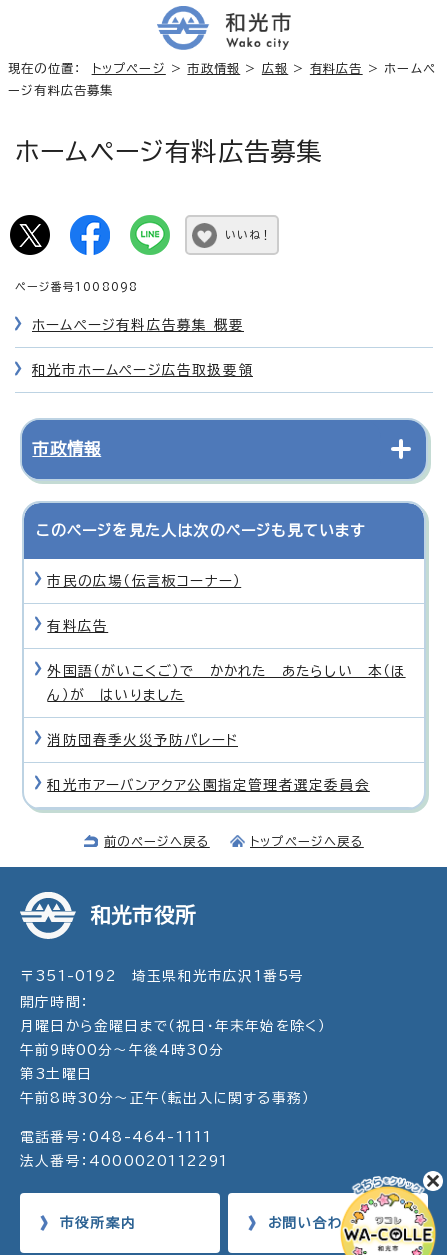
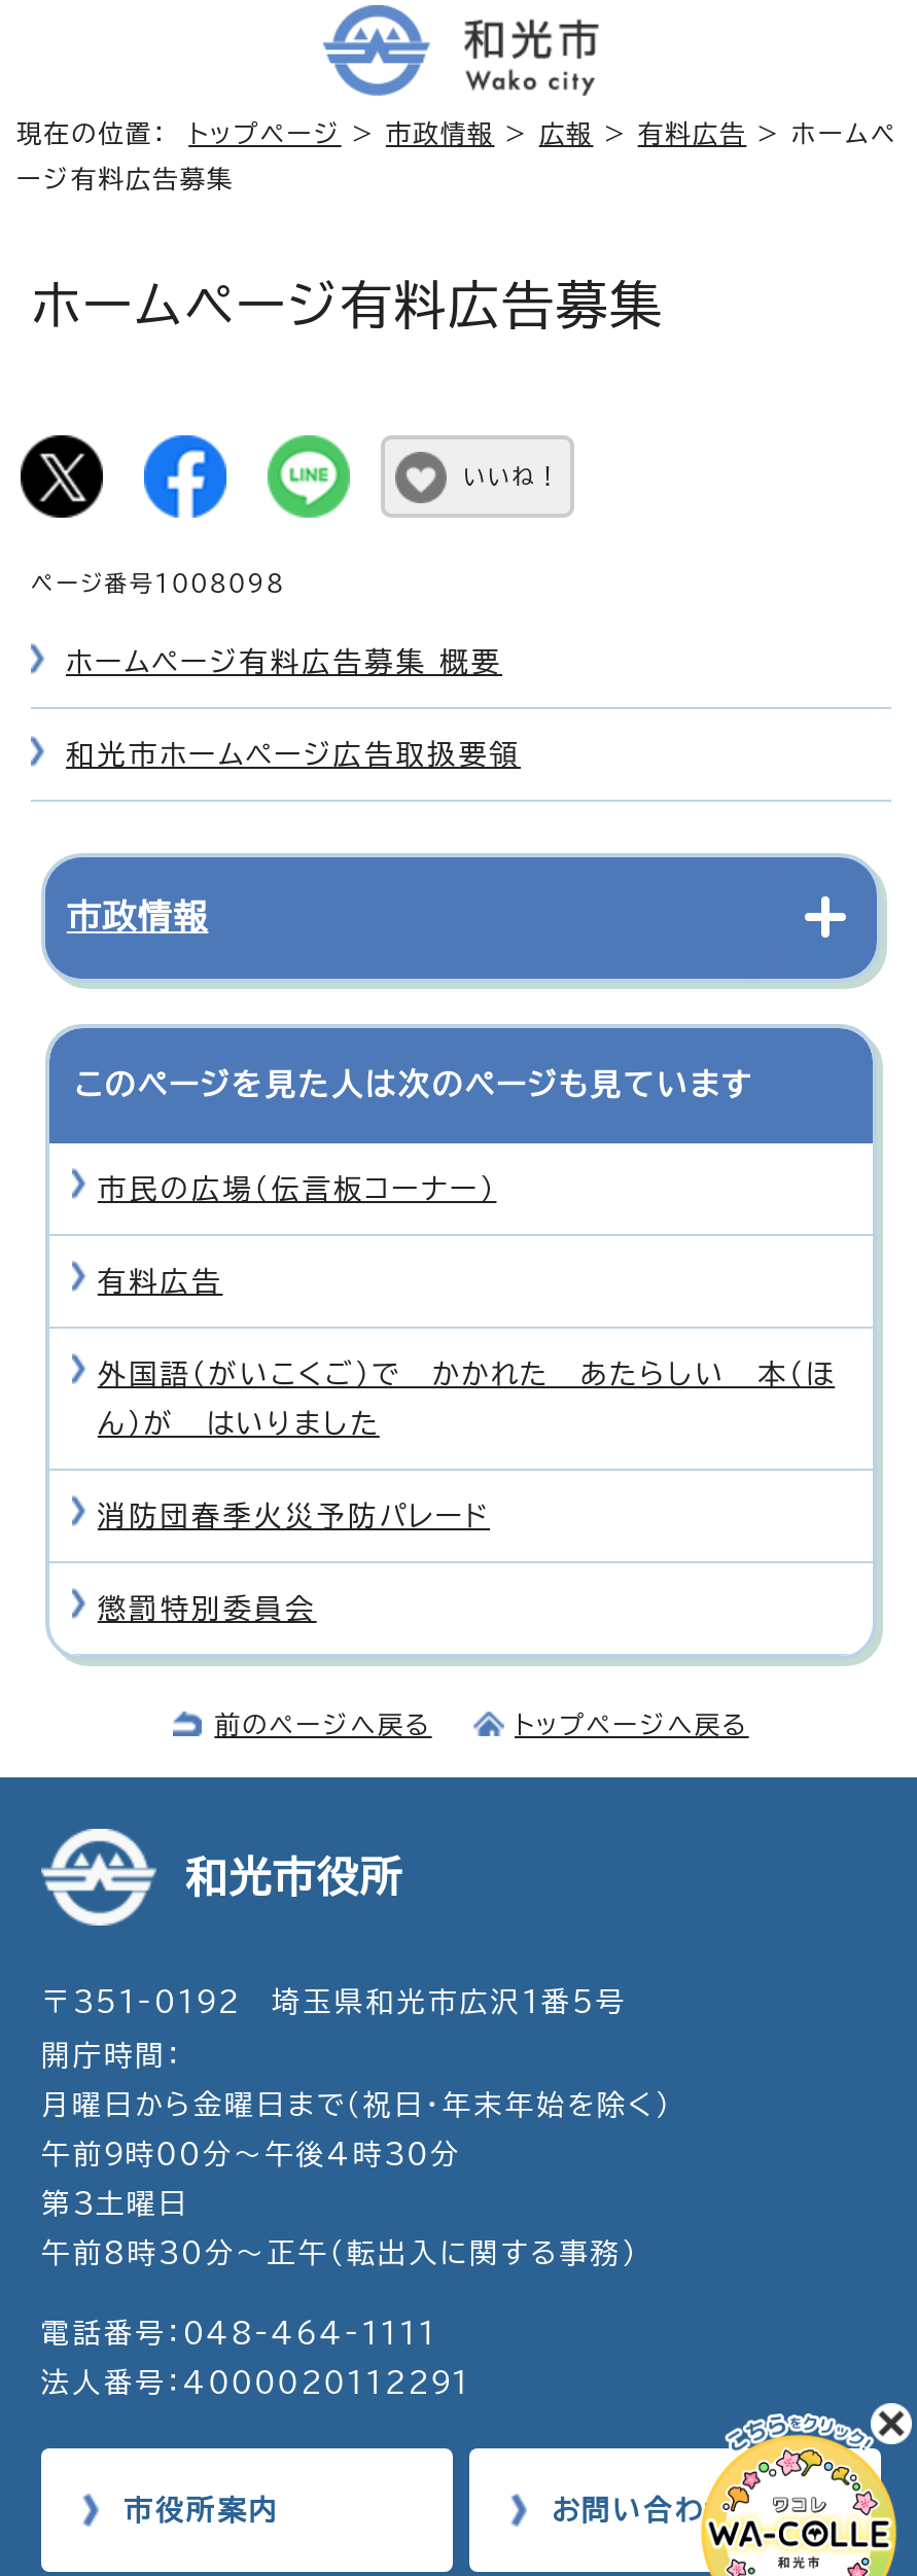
[47,778,370,792] 和光市アーバンアクア公園指定管理者選定委員会 -> [98,1594,317,1623] 懲罰特別委員会

